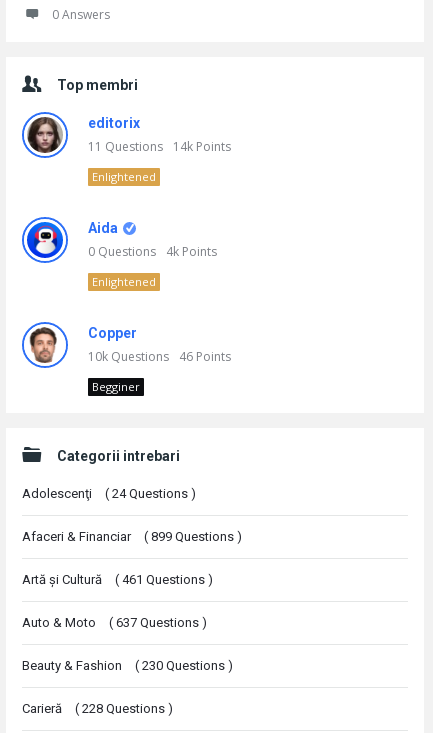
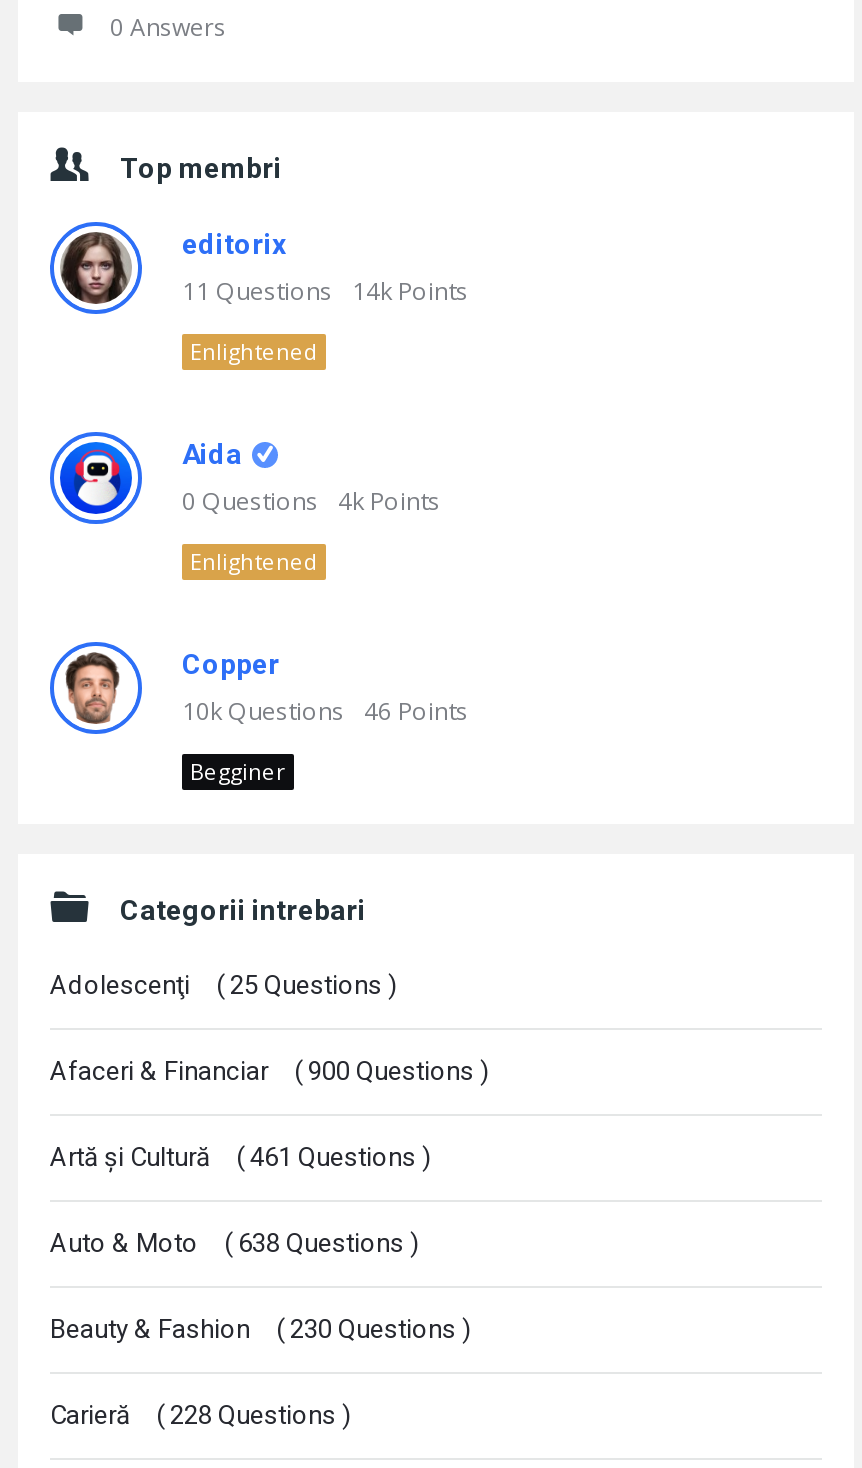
[22,486,196,501] Adolescenţi ( 24 Questions ) -> [50,970,398,1000] Adolescenţi ( 25 Questions )
[22,529,242,544] Afaceri & Financiar ( 899 Questions ) -> [50,1056,490,1086] Afaceri & Financiar ( 900 Questions )
[22,615,207,630] Auto & Moto ( 637 Questions ) -> [50,1228,420,1258] Auto & Moto ( 638 Questions )

